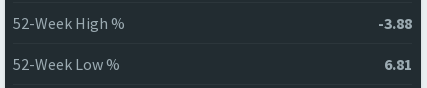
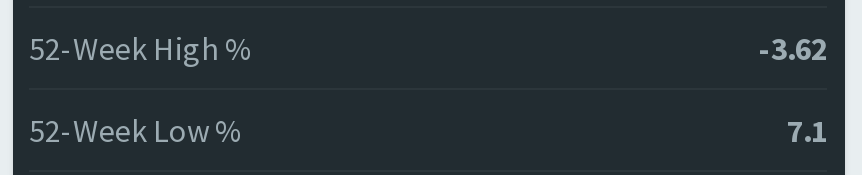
[378,13,412,33] -3.88 -> [759,28,827,68] -3.62
[384,54,412,74] 6.81 -> [787,110,827,150] 7.1

